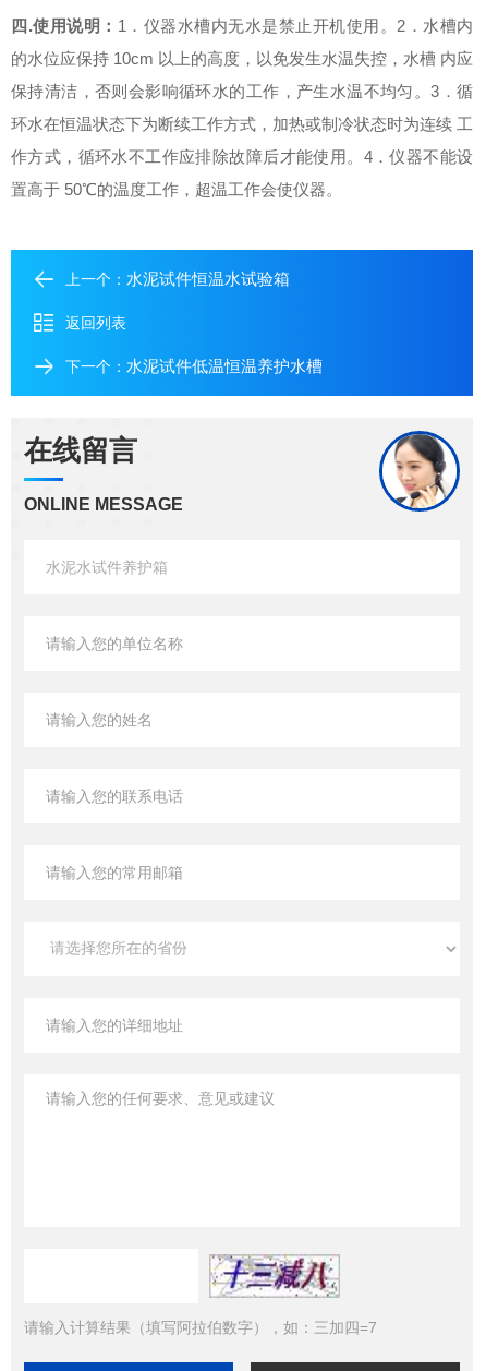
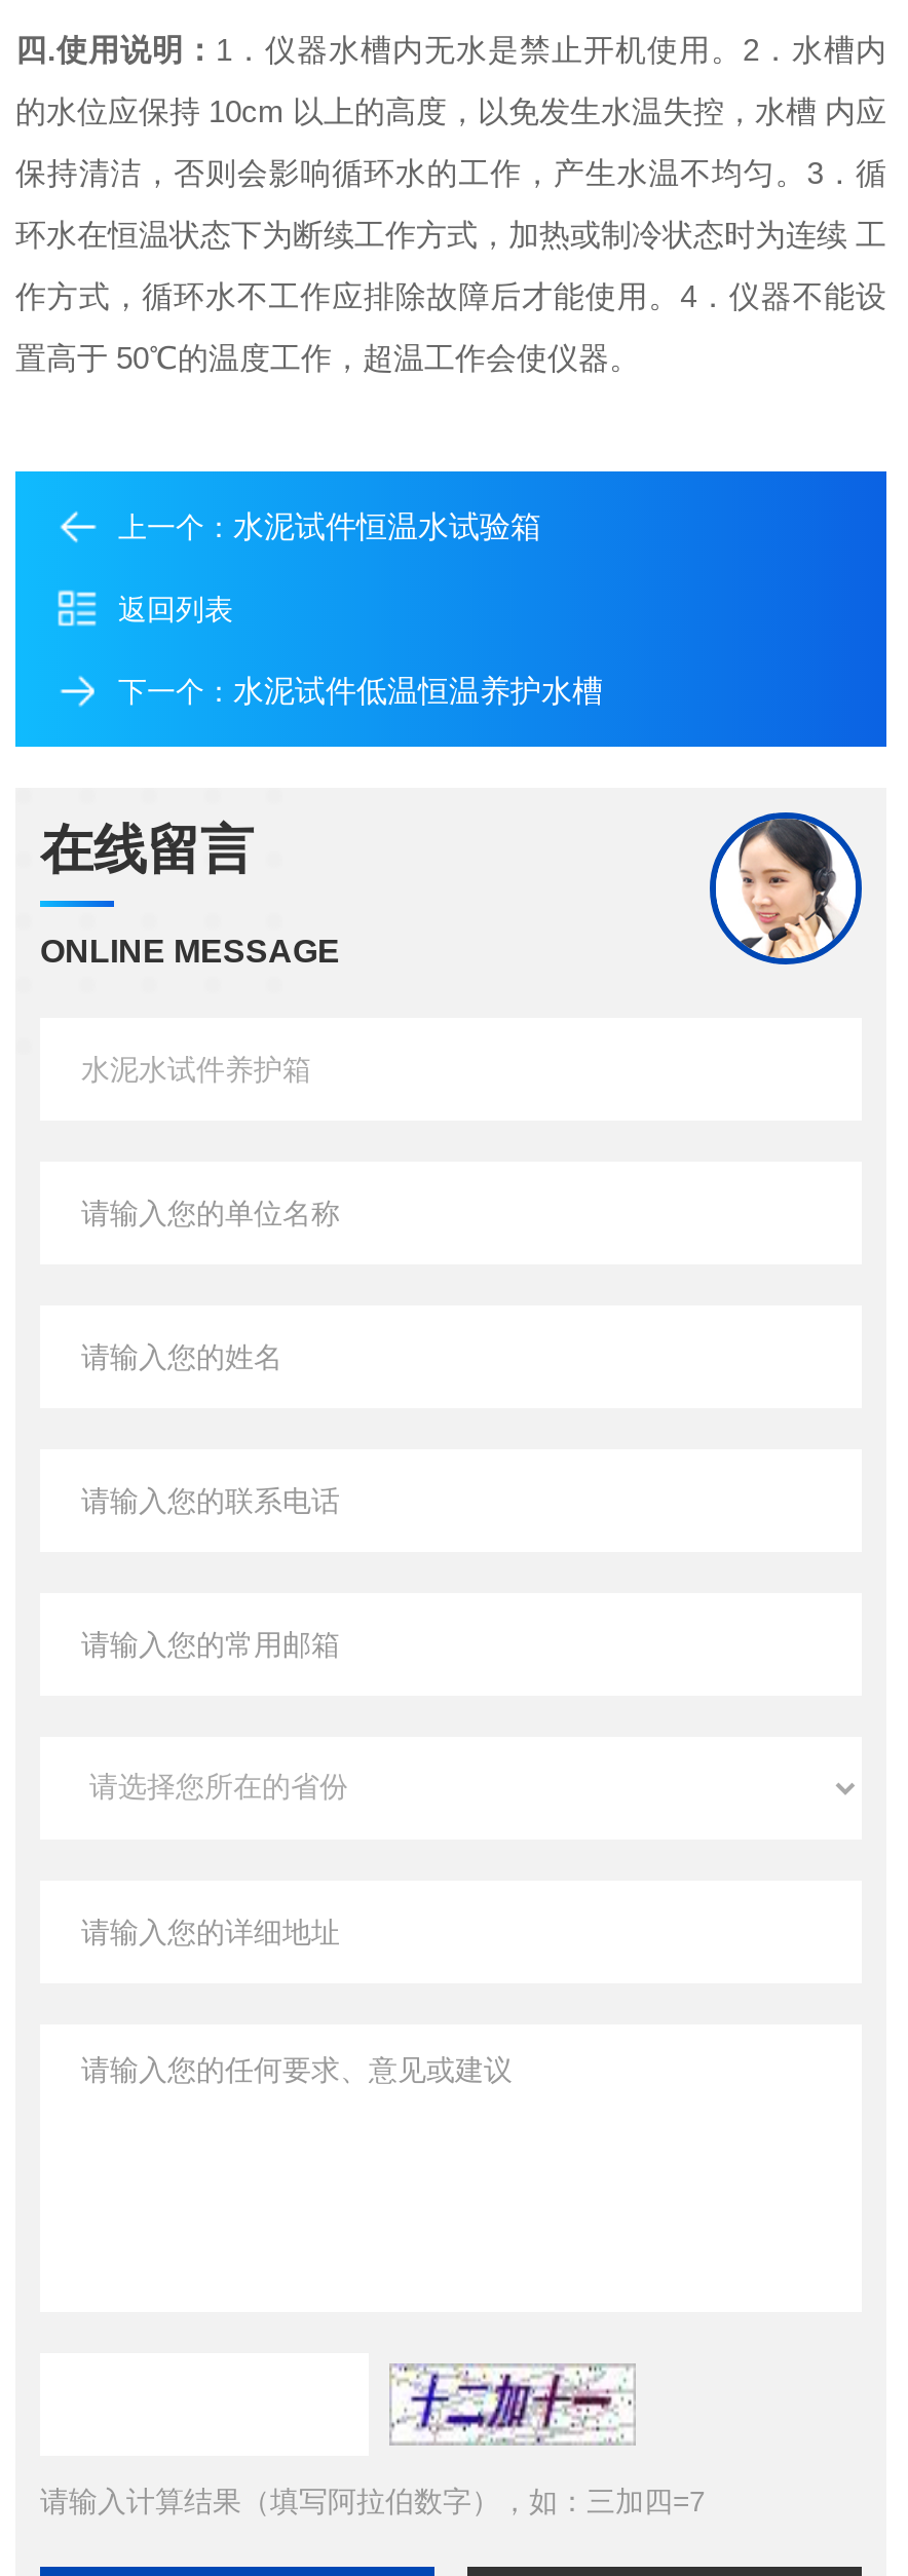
[212,1255,337,1297] [image] -> [398,2365,630,2444] [image]

